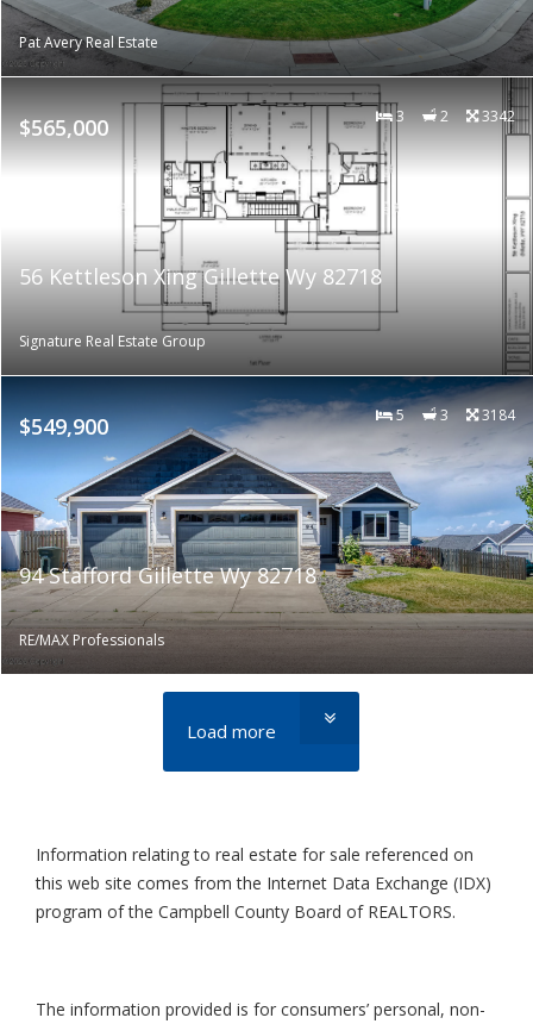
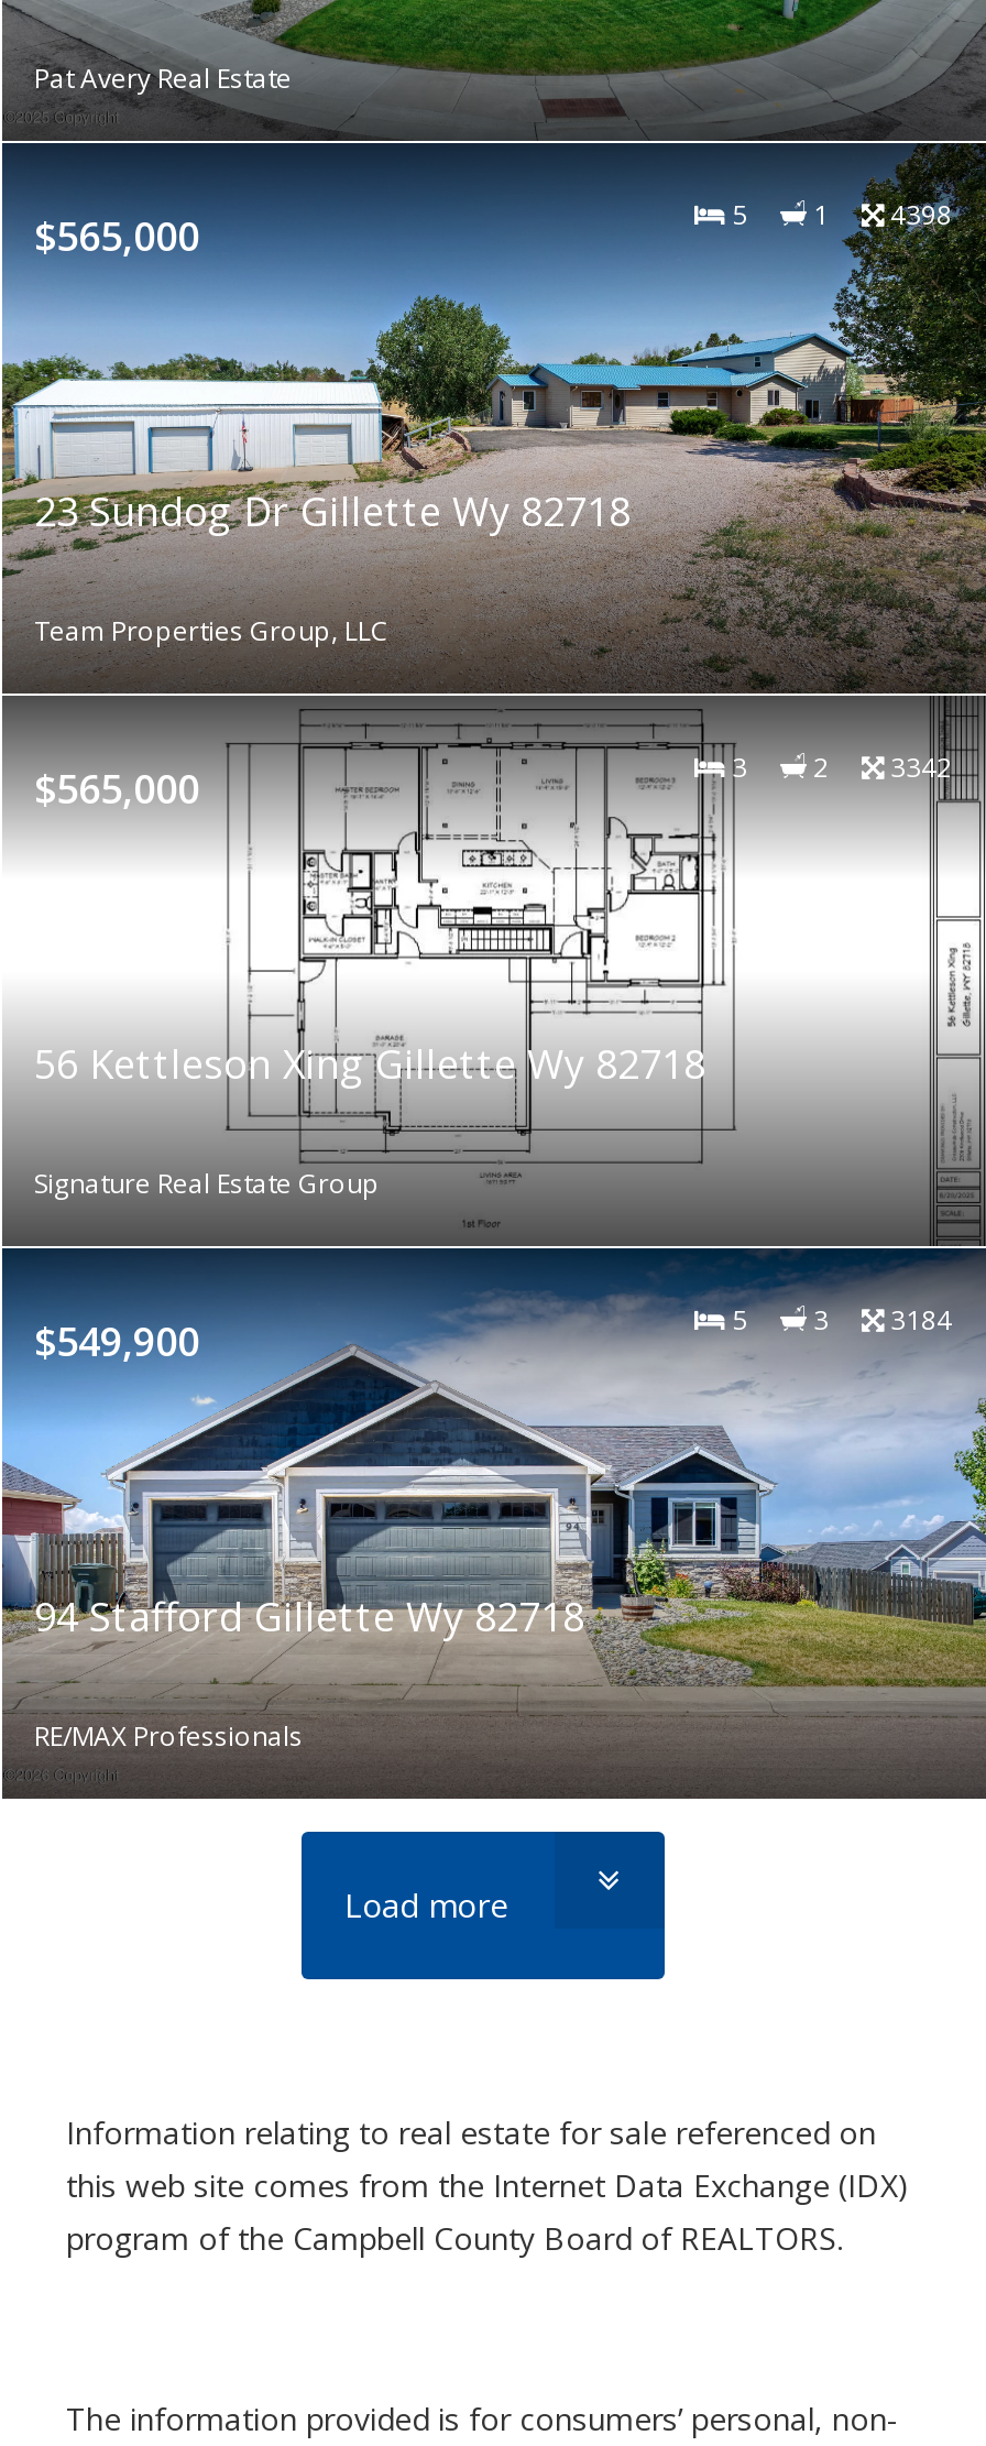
none -> [7,145,979,685] [image] | $565,000 | 5 | 1 | 4398
none -> [34,483,631,648] 23 Sundog Dr Gillette Wy 82718 | Team Properties Group, LLC

